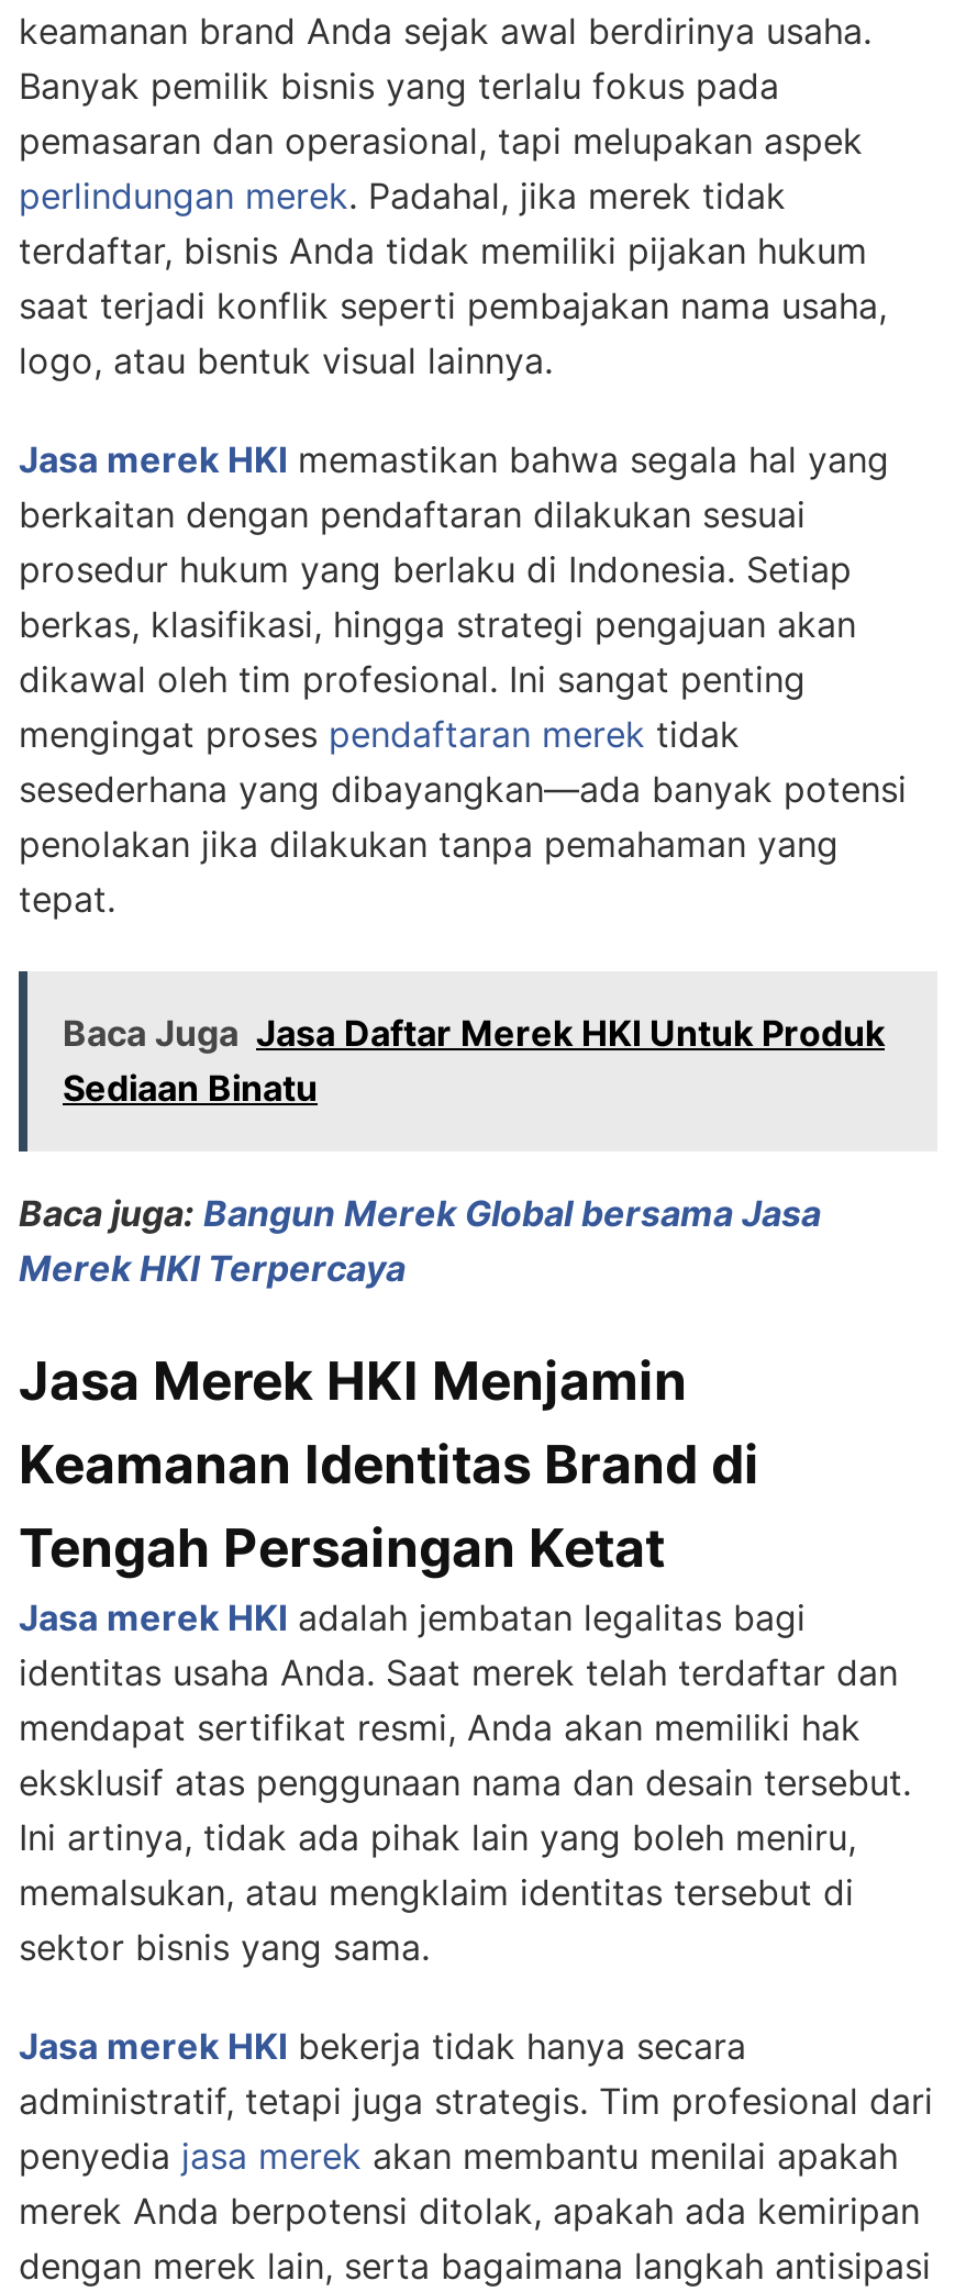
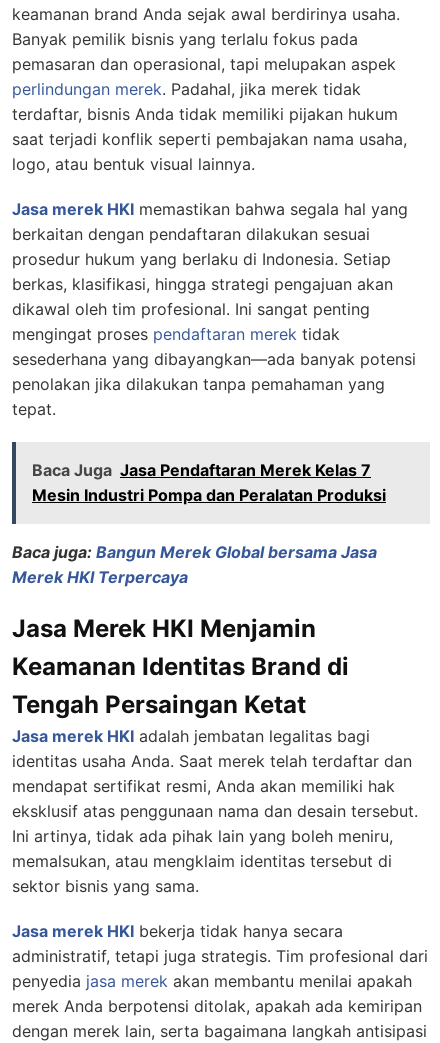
[63,1010,885,1109] Baca Juga Jasa Daftar Merek HKI Untuk Produk | Sediaan Binatu -> [32,460,386,505] Baca Juga Jasa Pendaftaran Merek Kelas 7 | Mesin Industri Pompa dan Peralatan Produksi

